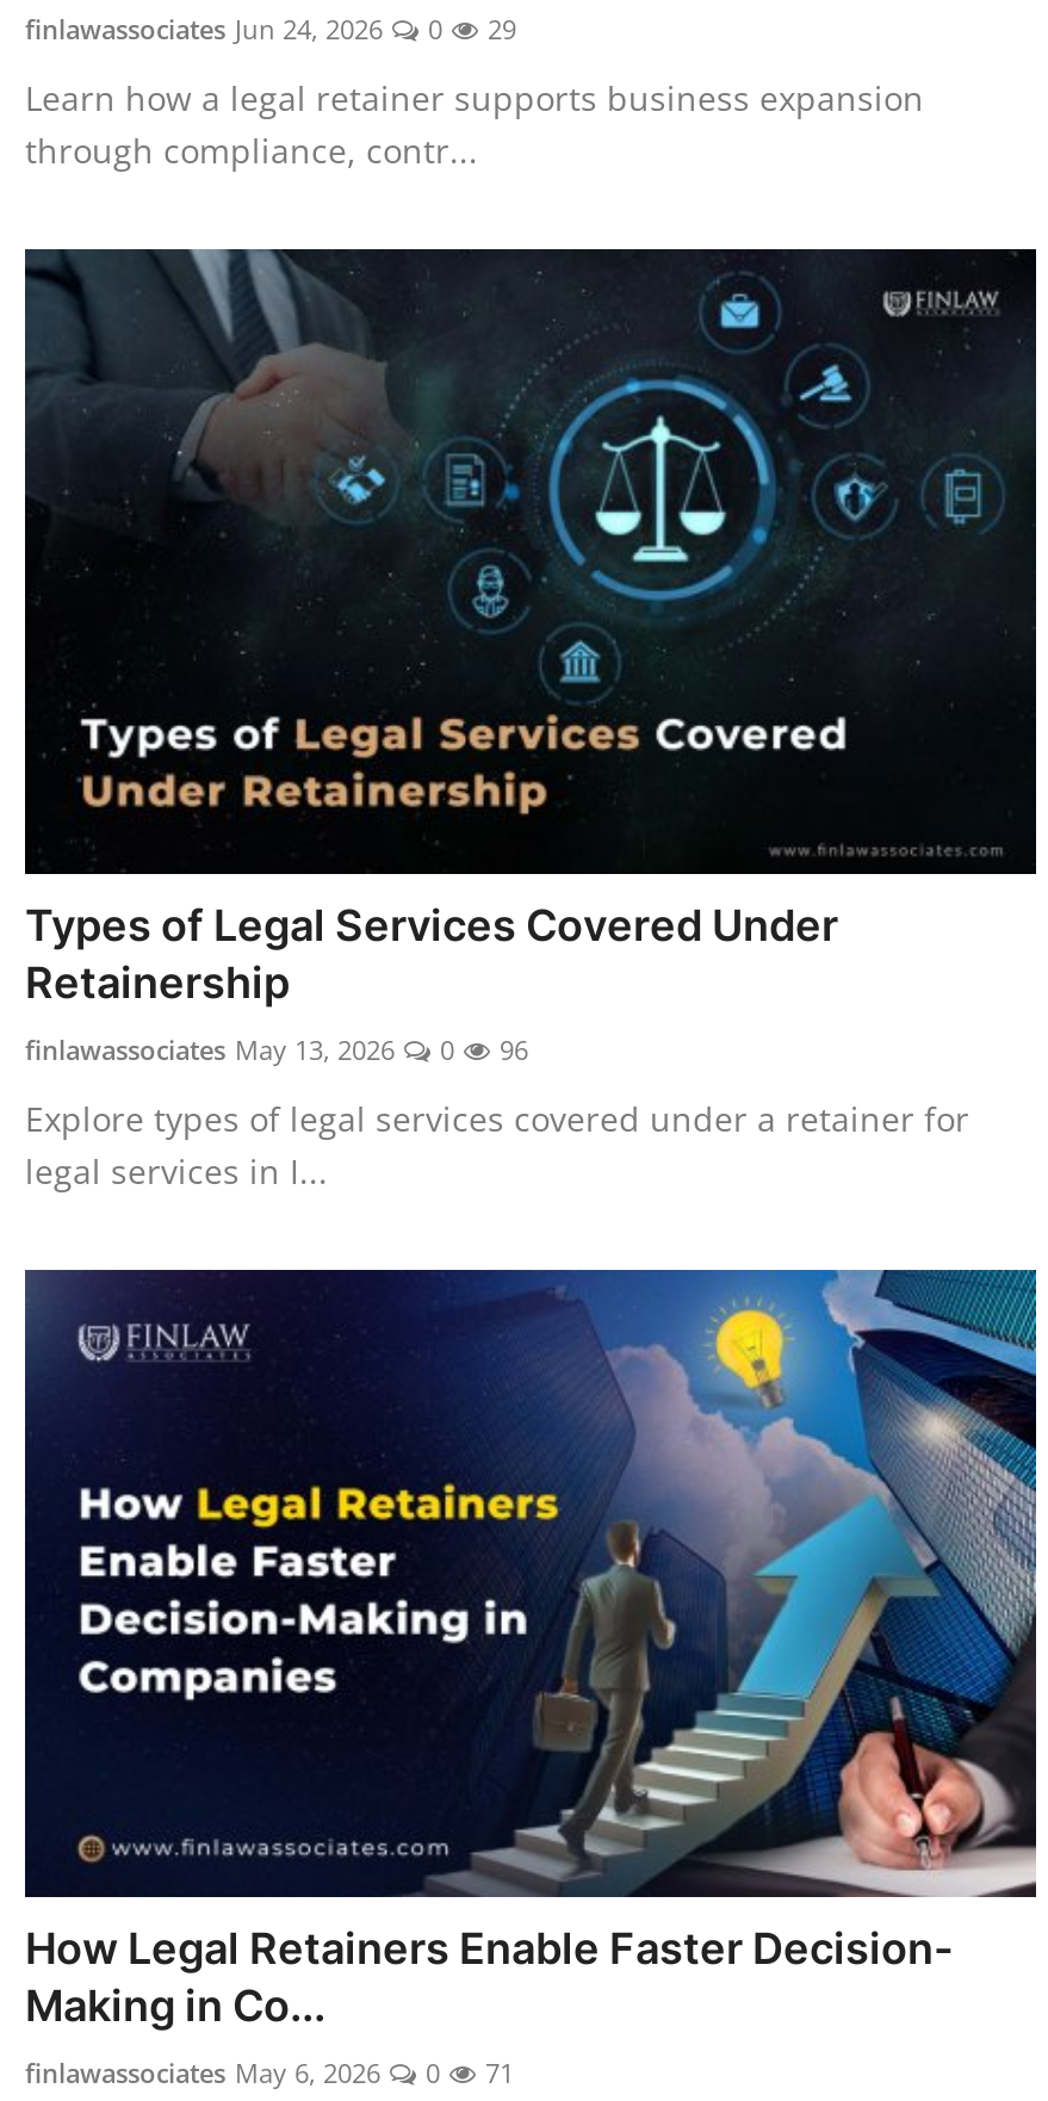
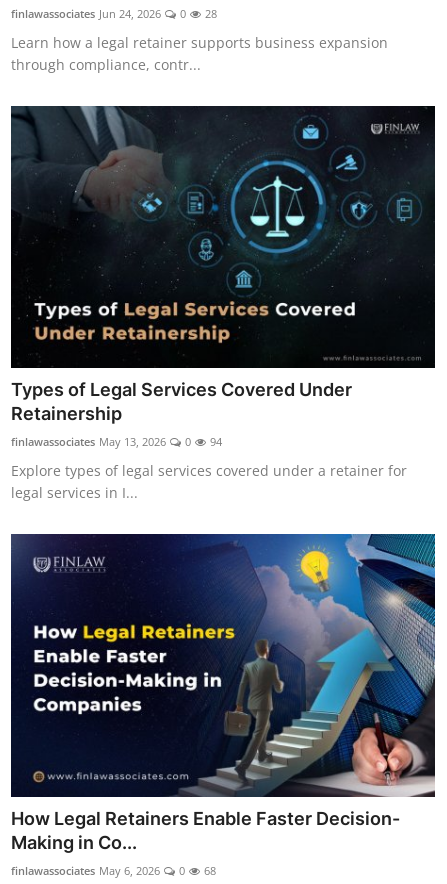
[25,10,516,46] finlawassociates Jun 24, 2026 0 29 -> [11,6,217,21] finlawassociates Jun 24, 2026 0 28
[25,1032,528,1068] finlawassociates May 13, 2026 0 96 -> [11,434,222,449] finlawassociates May 13, 2026 0 94
[25,2054,514,2090] finlawassociates May 6, 2026 0 71 -> [11,863,216,878] finlawassociates May 6, 2026 0 68

